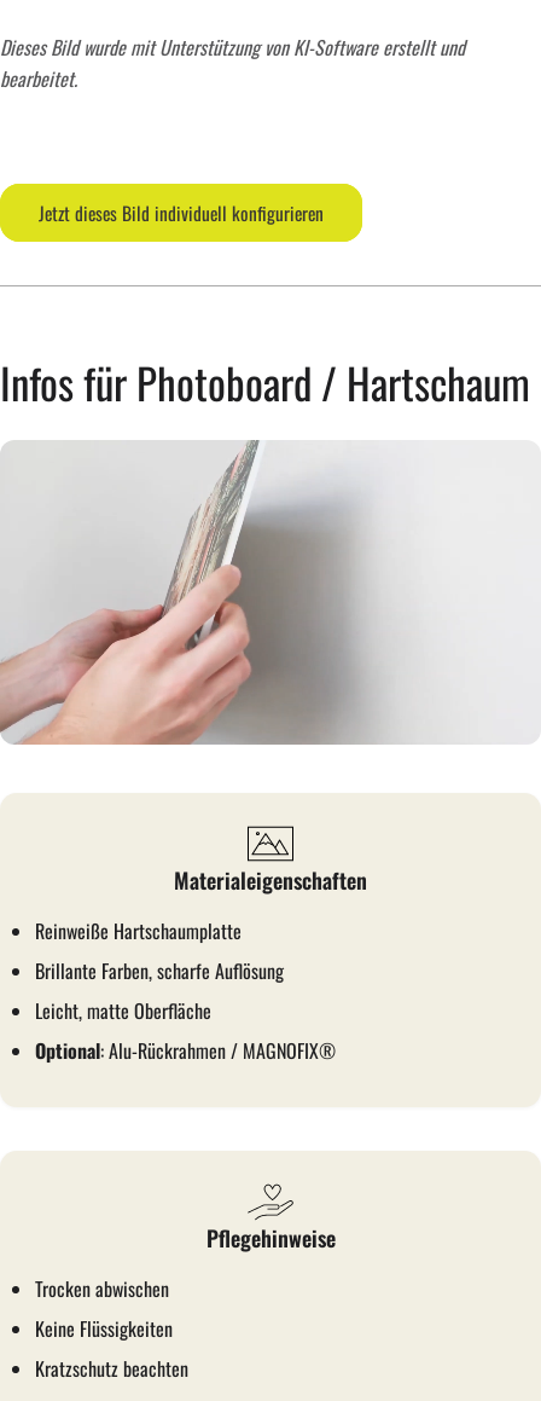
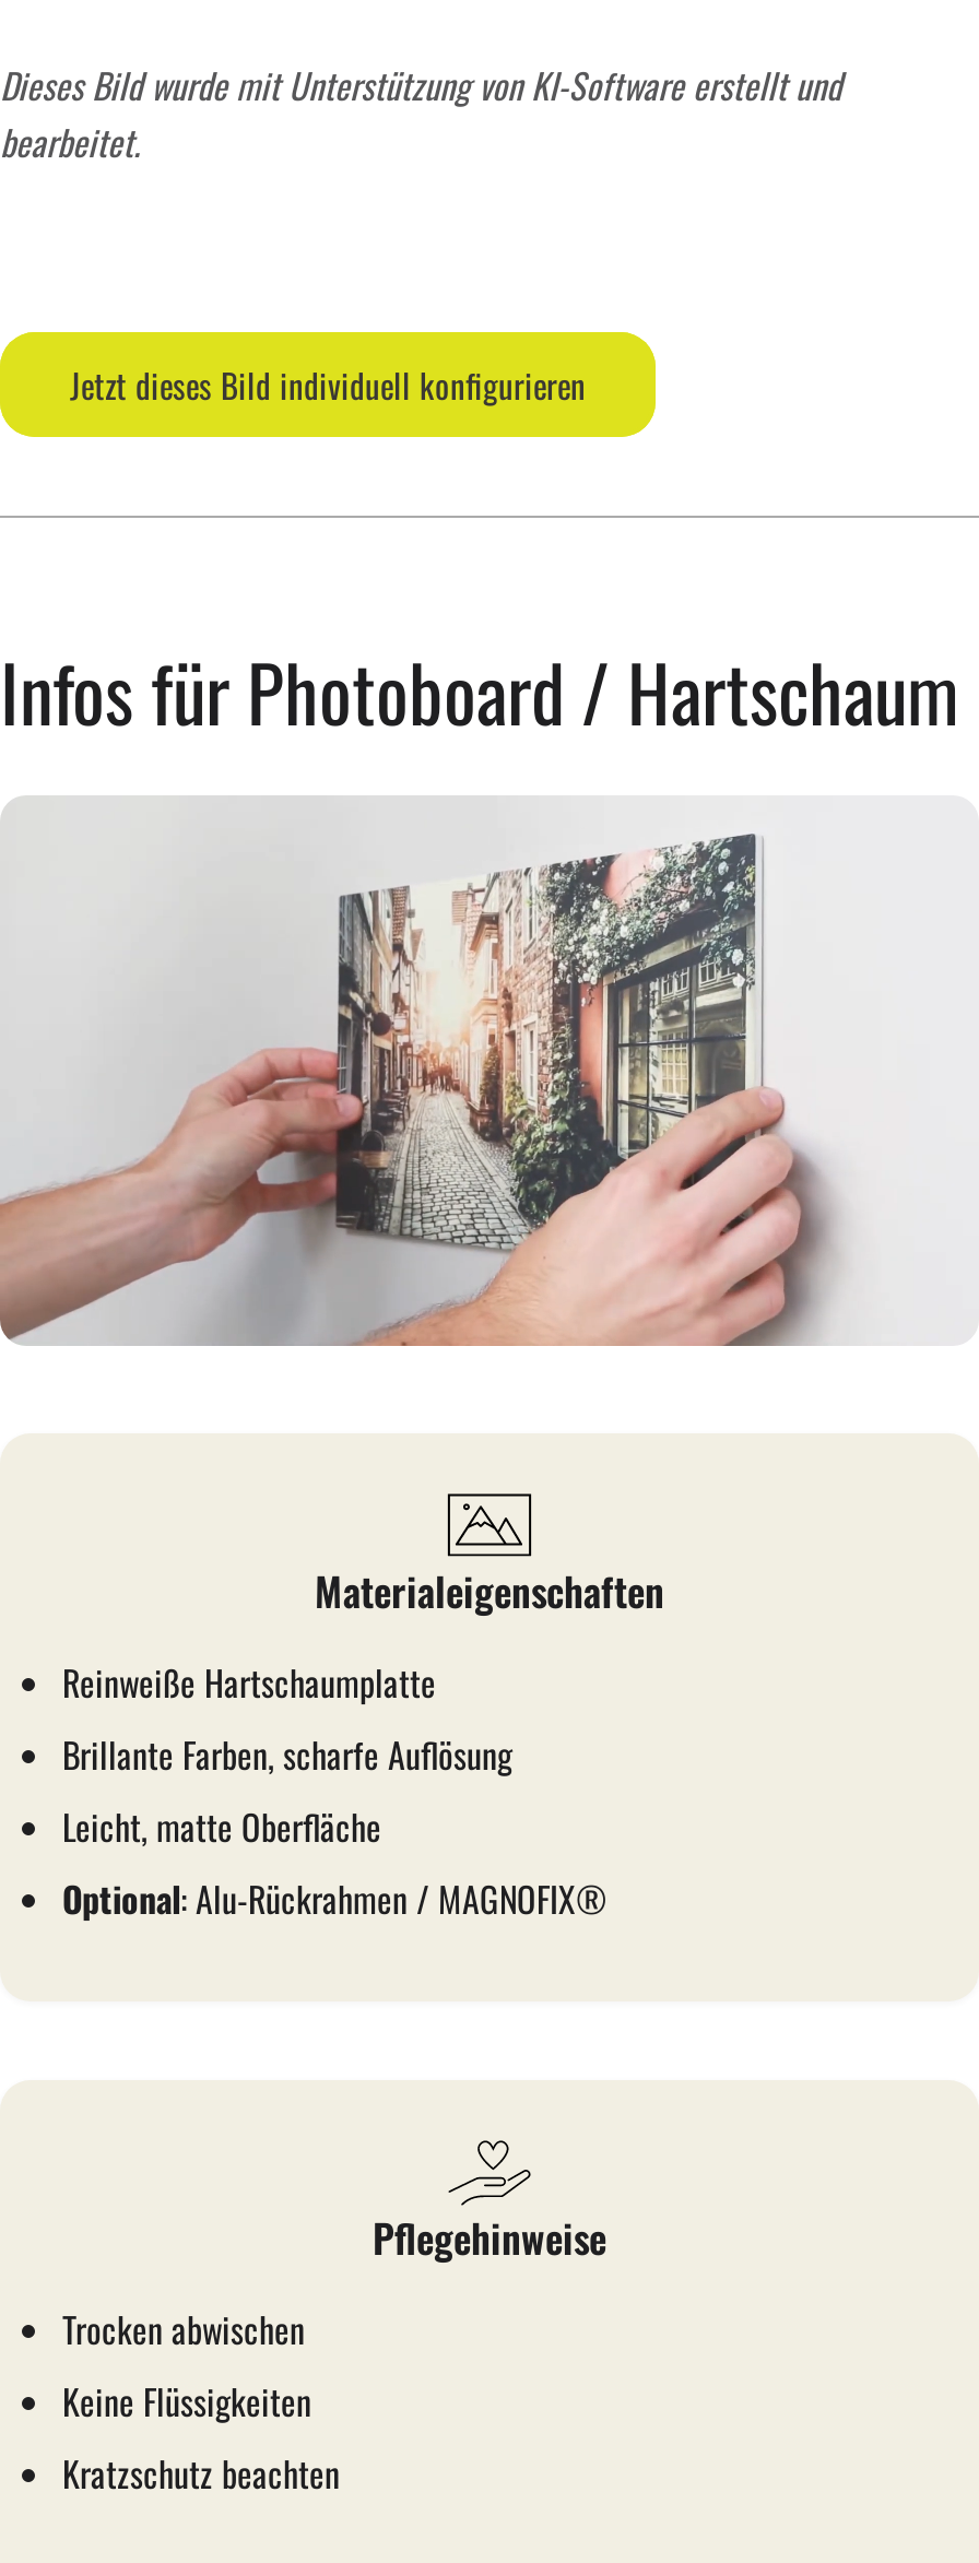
[4,440,463,745] [image] -> [7,798,841,1346] [image]

